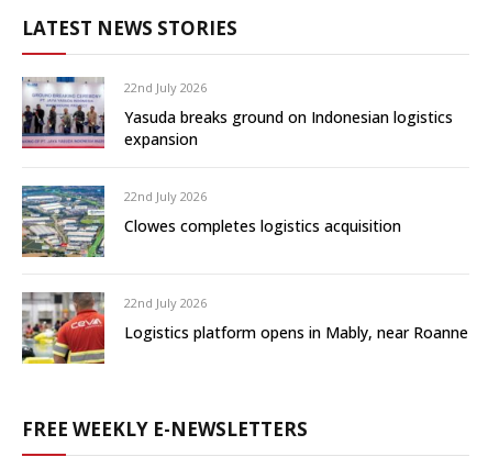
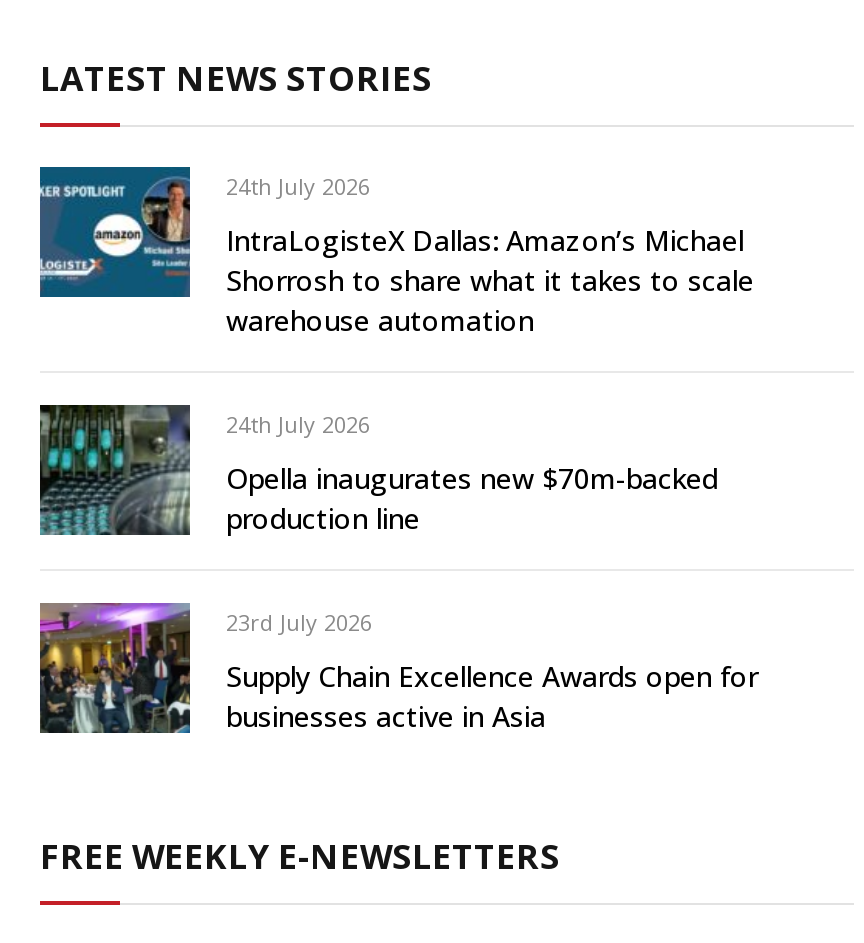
[21,76,207,149] [image] | 22nd July 2026 -> [38,165,370,299] [image] | 24th July 2026
[124,106,453,149] Yasuda breaks ground on Indonesian logistics | expansion -> [226,220,754,338] IntraLogisteX Dallas: Amazon’s Michael | Shorrosh to share what it takes to scale | warehouse automation
[21,185,207,258] [image] | 22nd July 2026 -> [38,401,370,537] [image] | 24th July 2026
[124,215,401,236] Clowes completes logistics acquisition -> [226,458,718,536] Opella inaugurates new $70m-backed | production line
[21,291,207,365] [image] | 22nd July 2026 -> [40,601,372,735] [image] | 23rd July 2026
[124,322,468,343] Logistics platform opens in Mably, near Roanne -> [226,656,758,734] Supply Chain Excellence Awards open for | businesses active in Asia

